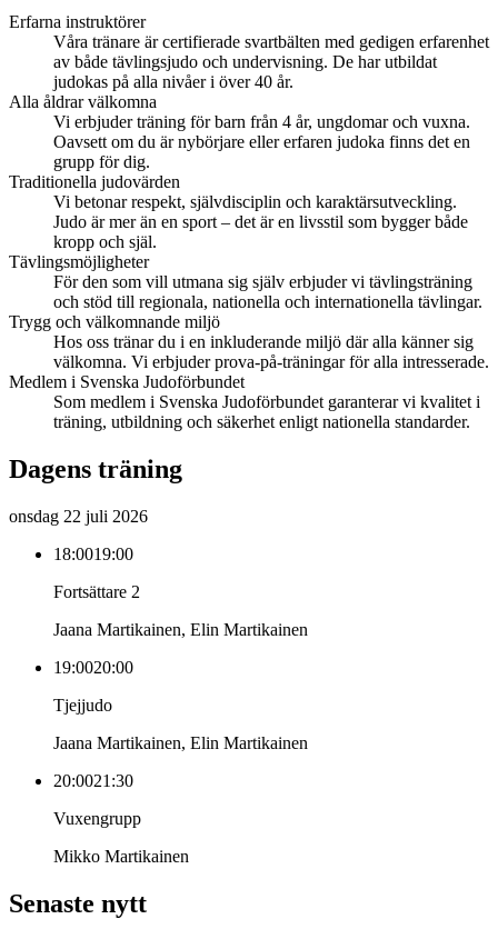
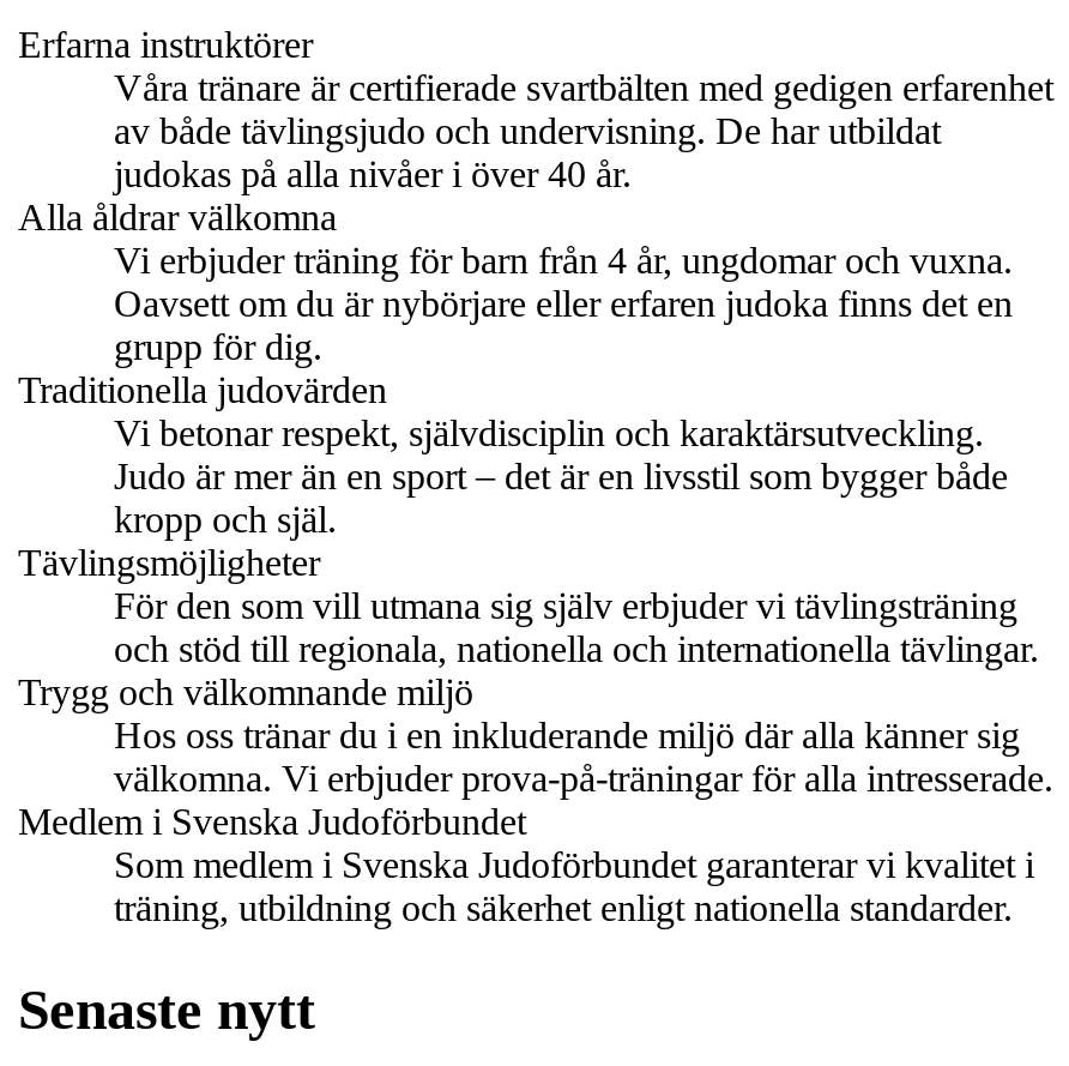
[9,454,308,865] Dagens träning | onsdag 22 juli 2026 | 18:0019:00 | Fortsättare 2 | Jaana Martikainen, Elin Martikainen | 19:0020:00 | Tjejjudo | Jaana Martikainen, Elin Martikainen | 20:0021:30 | Vuxengrupp | Mikko Martikainen -> none

